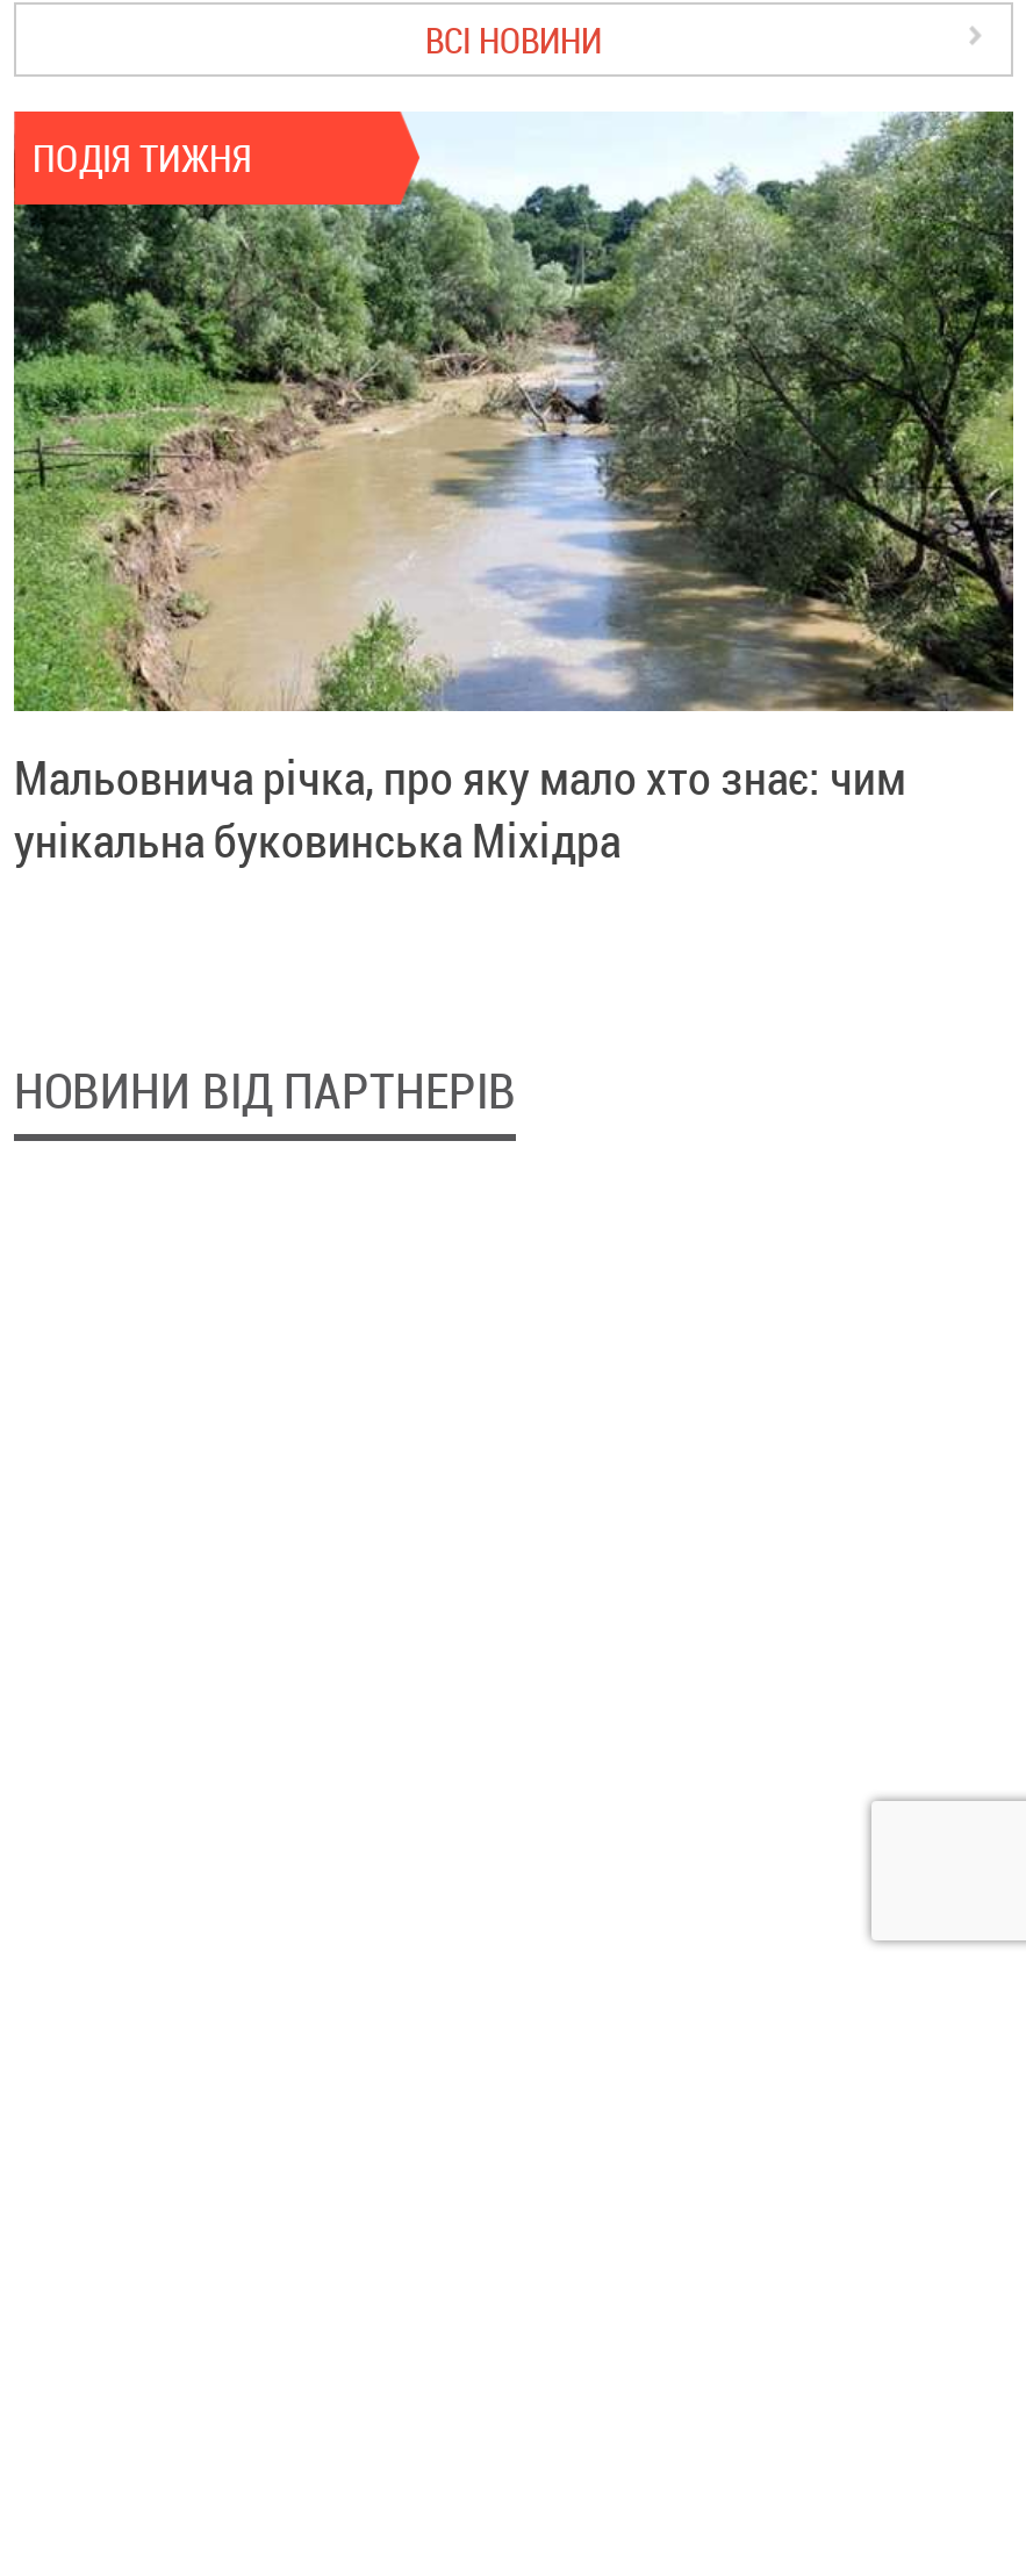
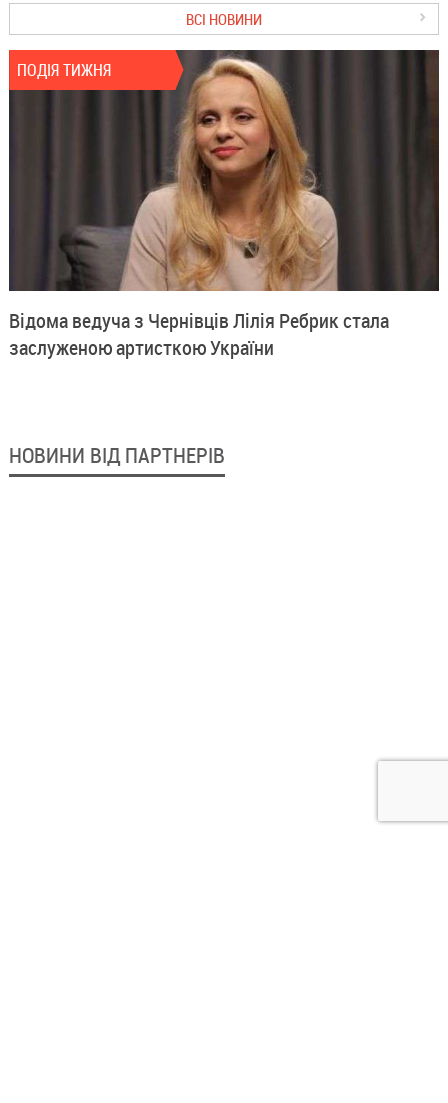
[12,112,1016,871] [image] | Мальовнича річка, про яку мало хто знає: чим | унікальна буковинська Міхідра -> [8,49,440,361] [image] | Відома ведуча з Чернівців Лілія Ребрик стала | заслуженою артисткою України

